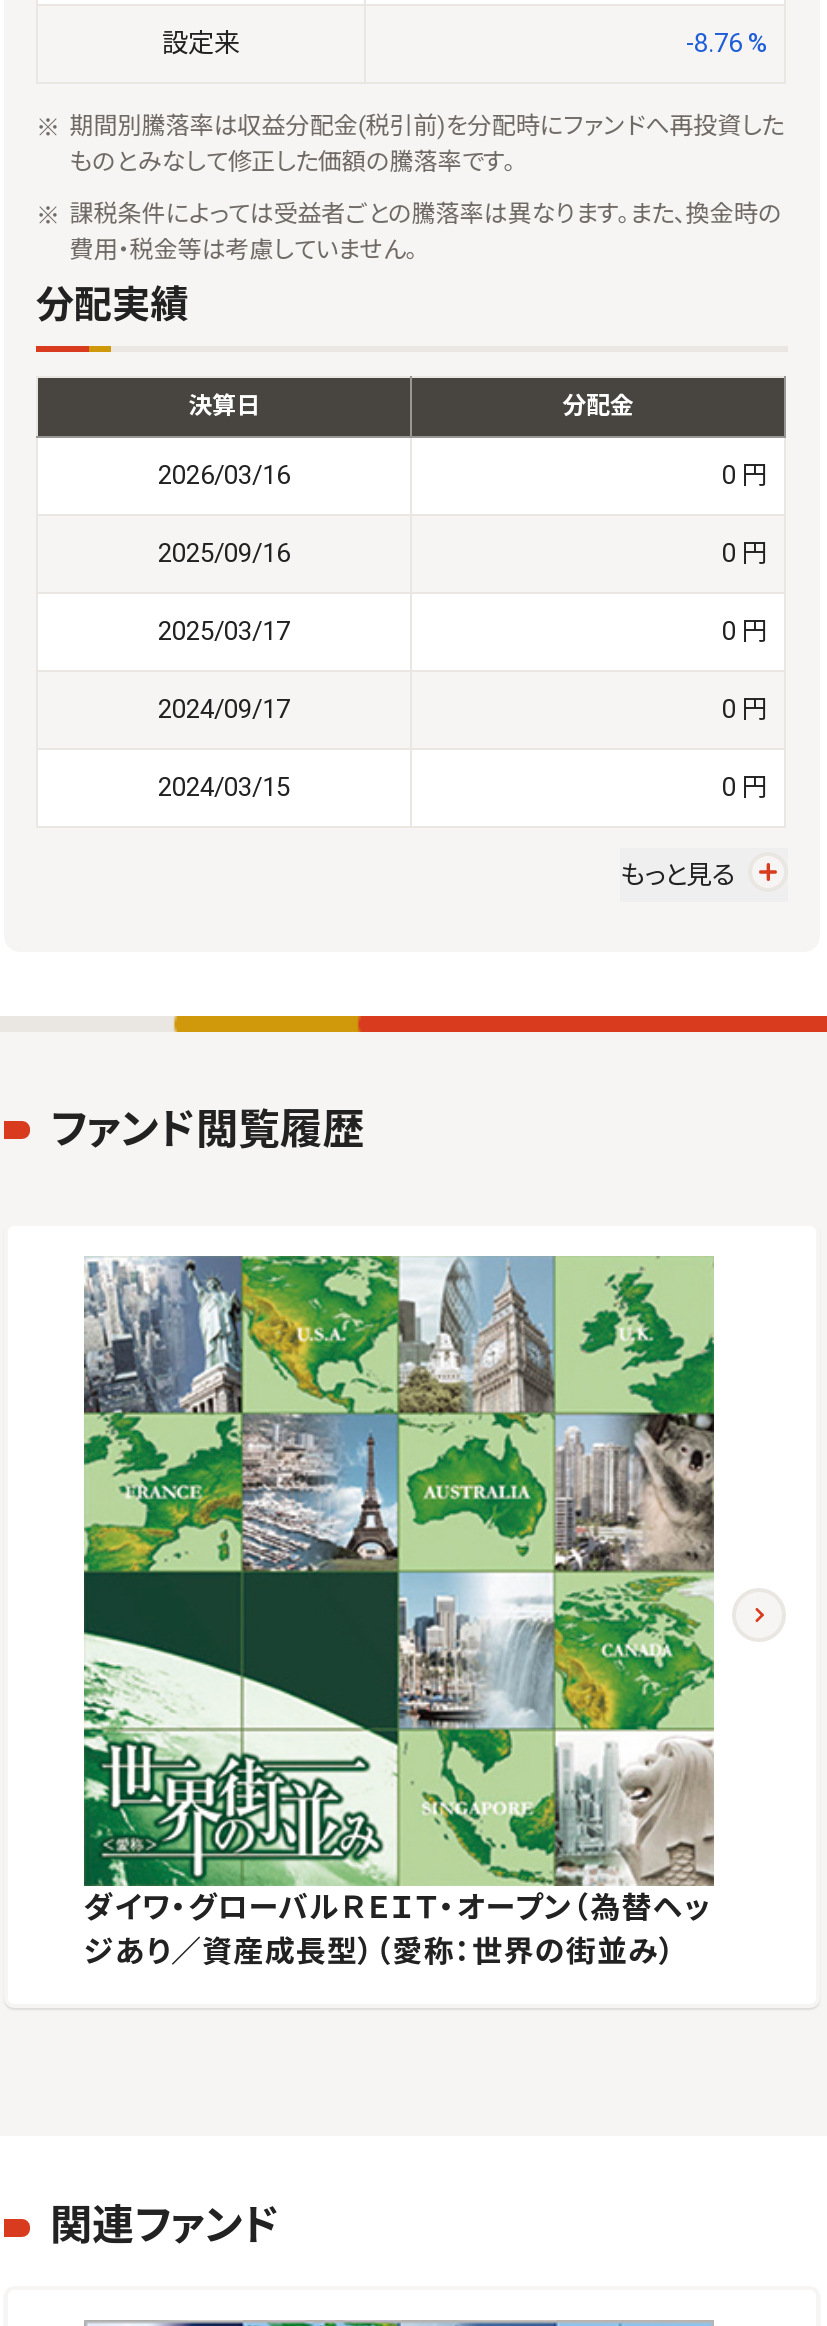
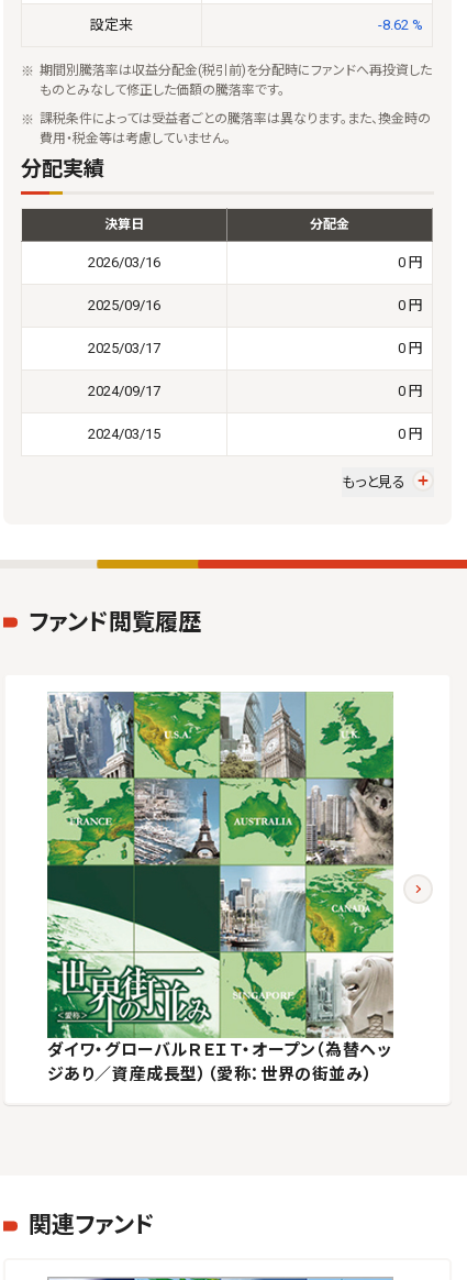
[686,28,768,58] -8.76 % -> [378,17,423,33] -8.62 %

